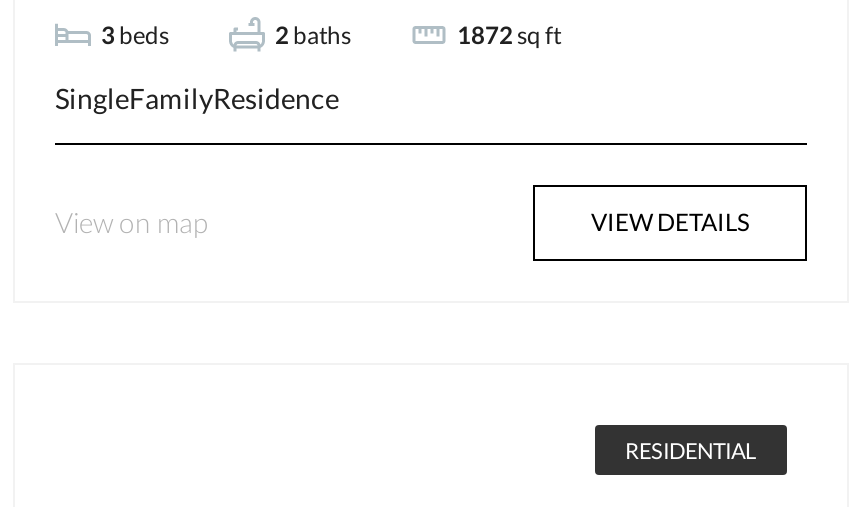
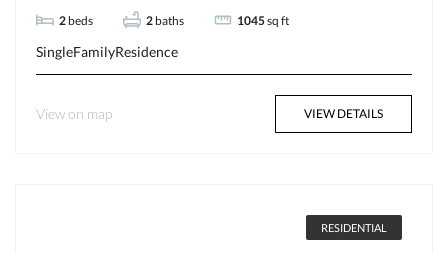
[101,19,169,49] 3 beds -> [59,12,93,27] 2 beds
[457,19,561,49] 1872 sq ft -> [237,12,289,27] 1045 sq ft

